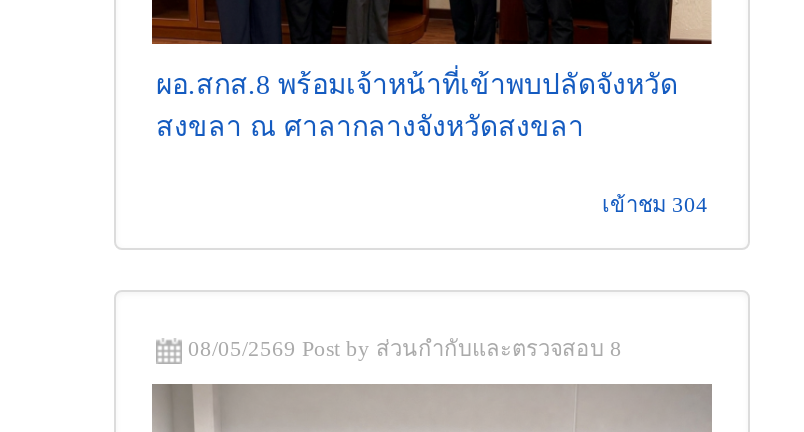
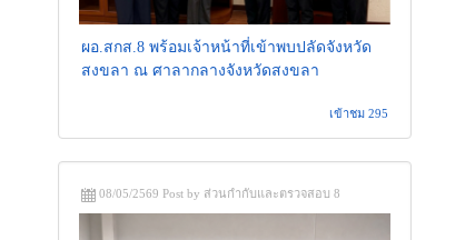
[602,192,708,216] เข้าชม 304 -> [329,107,388,120] เข้าชม 295

